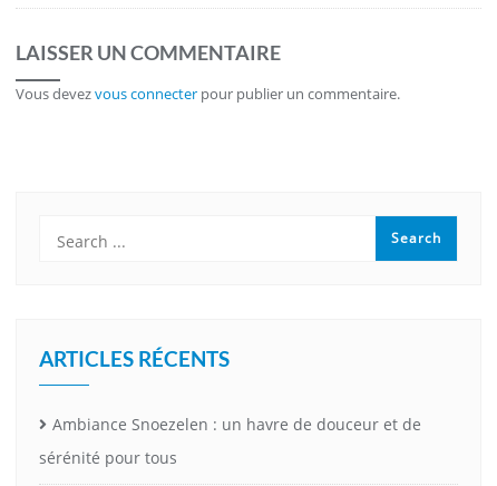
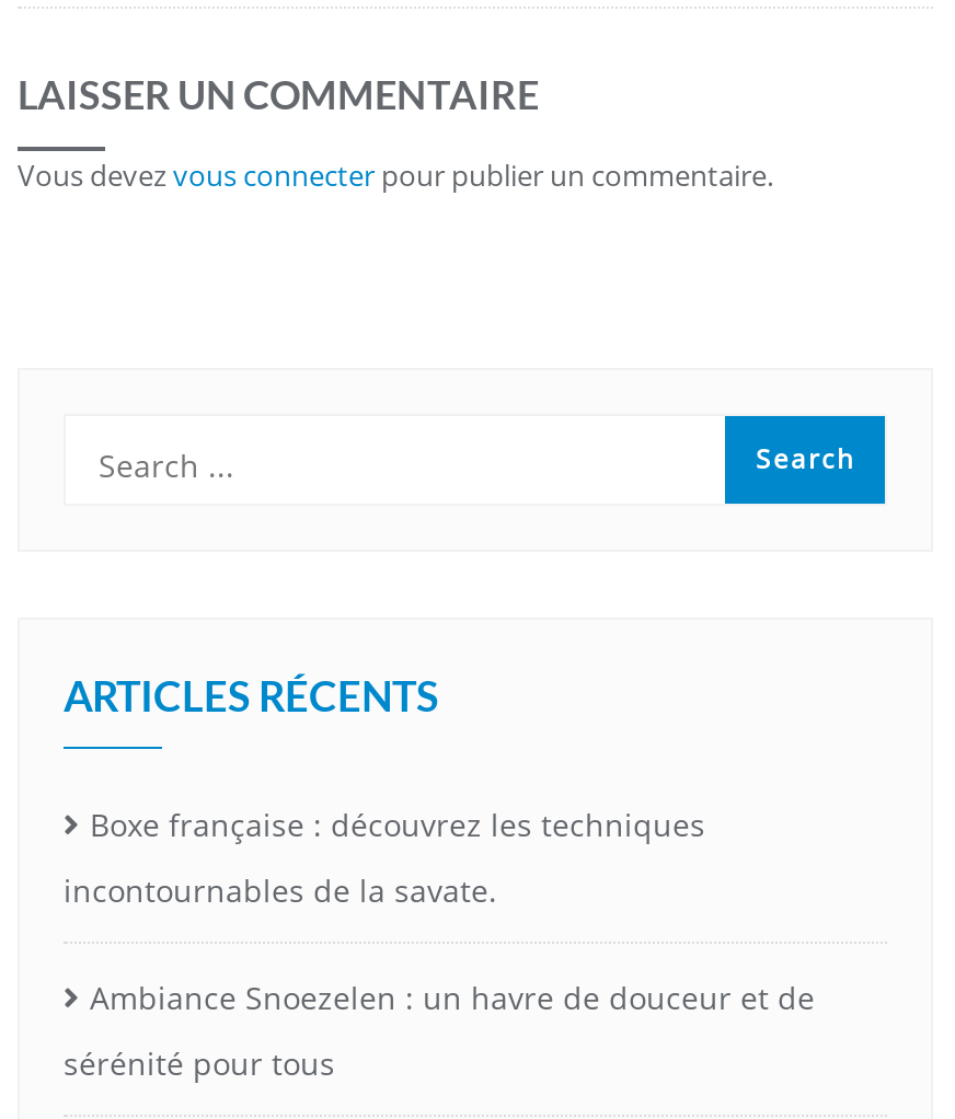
none -> [64,803,705,910] Boxe française : découvrez les techniques | incontournables de la savate.

